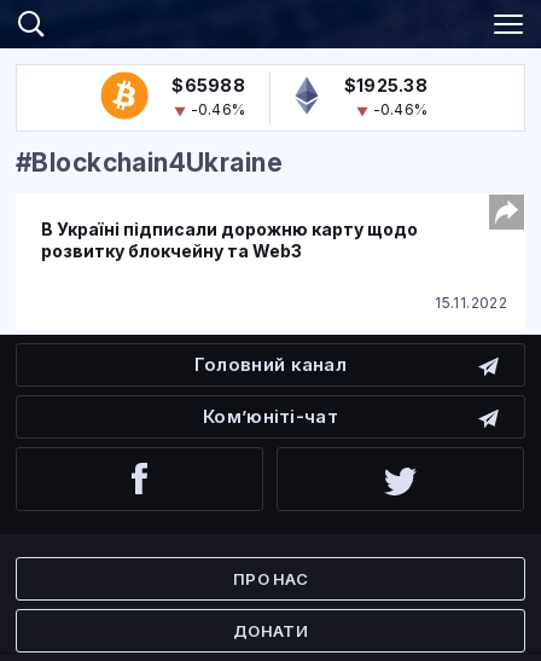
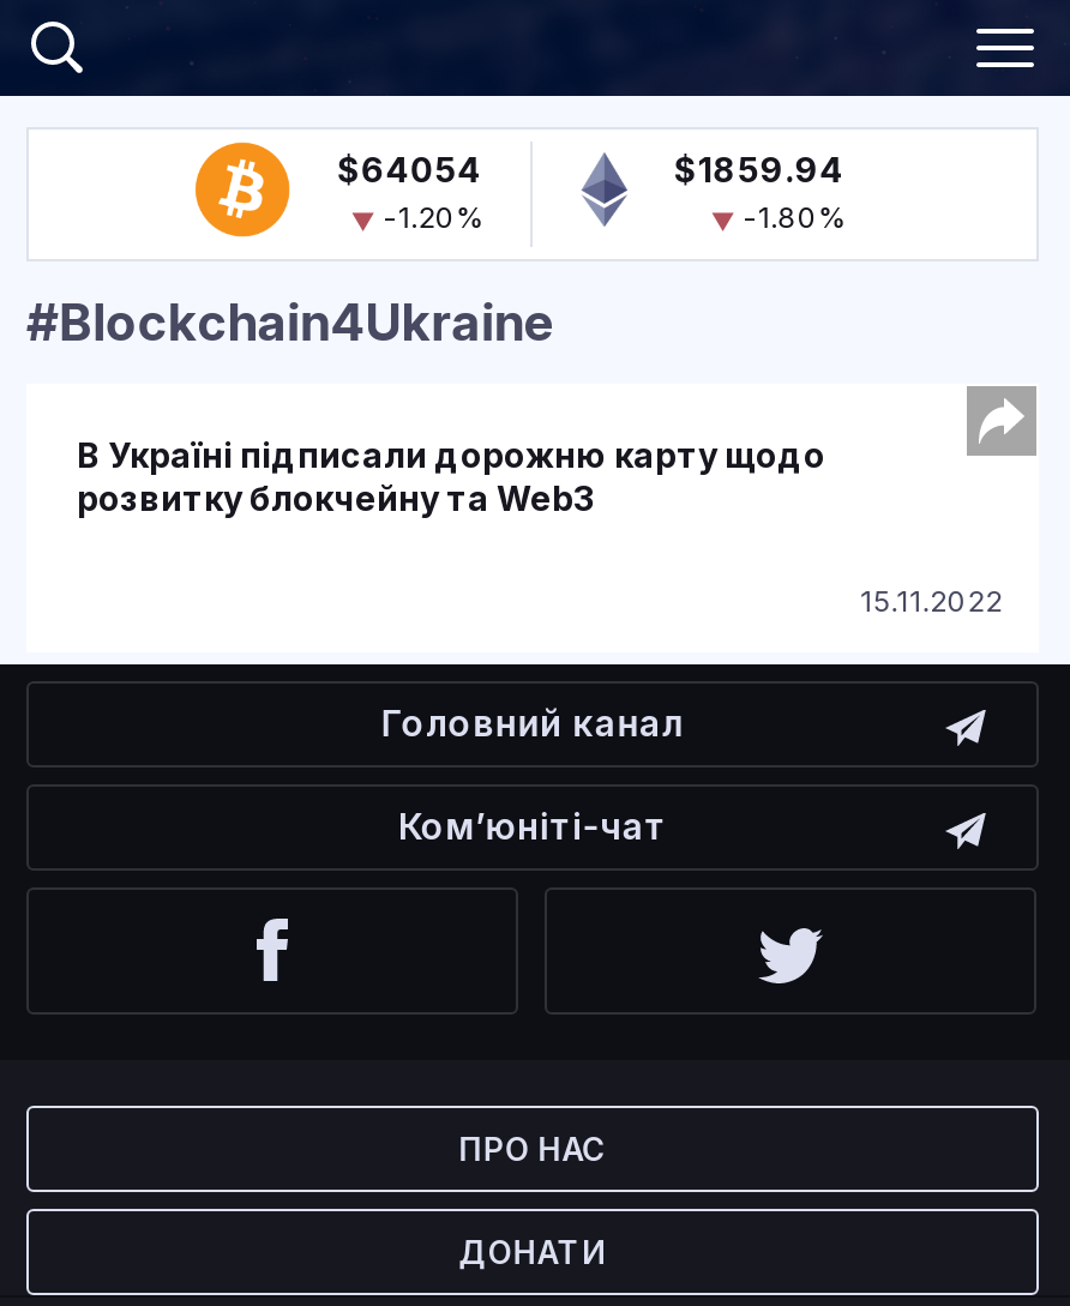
[172,75,245,96] $65988 -> [337,149,482,190] $64054
[344,75,427,96] $1925.38 -> [674,149,844,190] $1859.94
[190,100,245,119] -0.46% -> [383,199,482,235] -1.20%
[373,100,427,119] -0.46% -> [743,199,844,235] -1.80%

